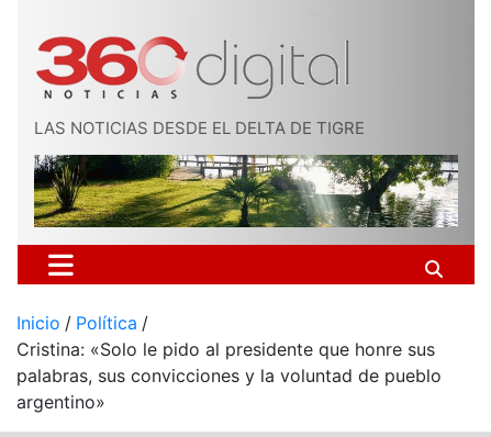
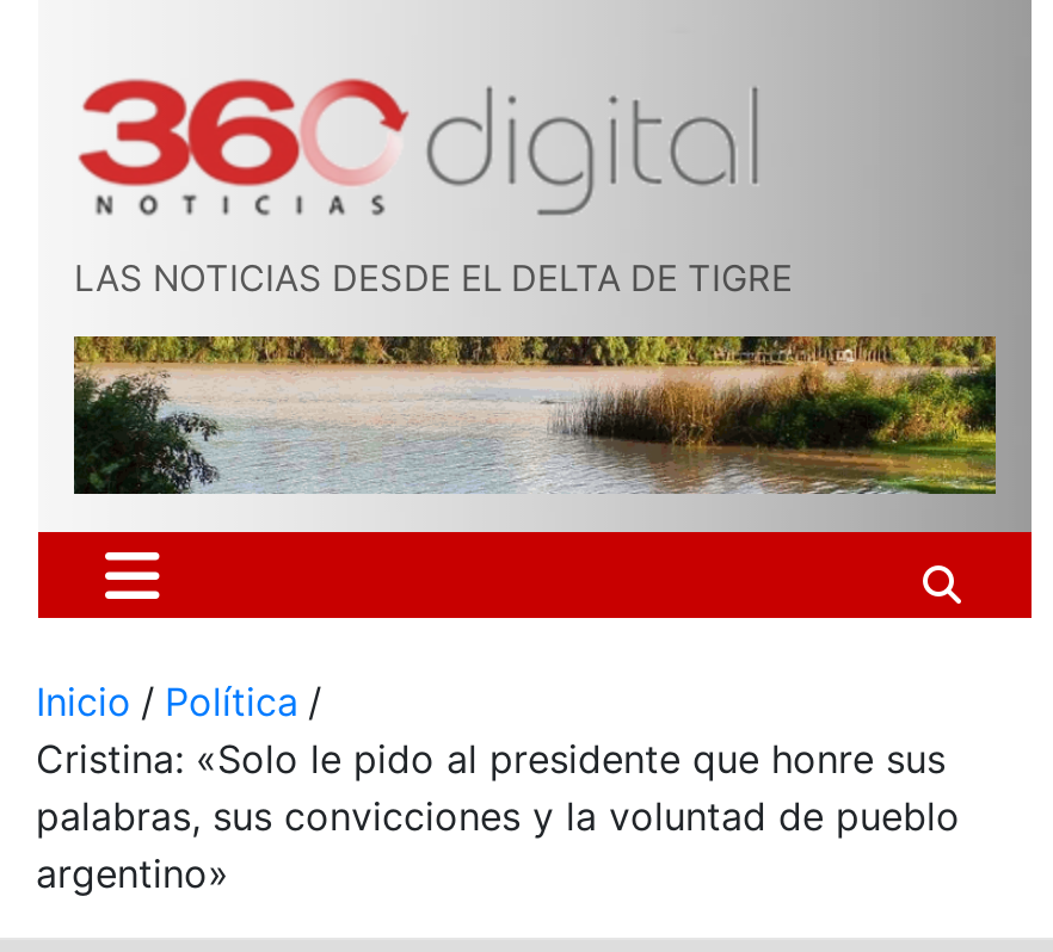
[33,154,459,228] [image] -> [72,334,998,496] [image]

